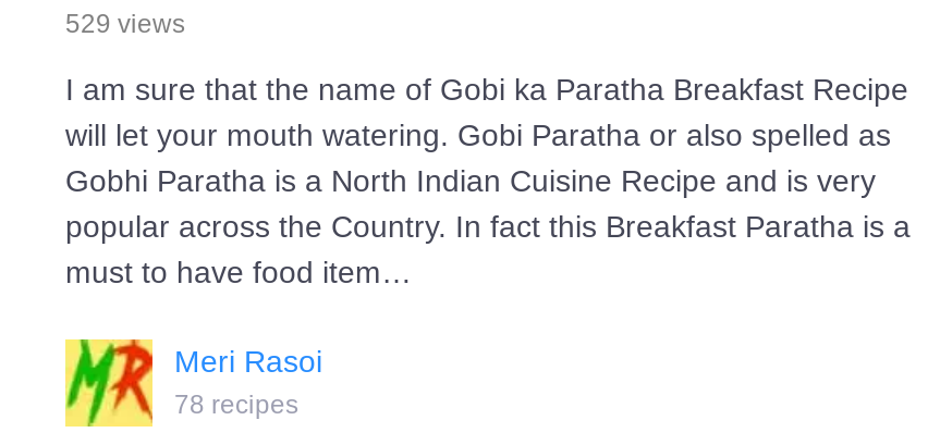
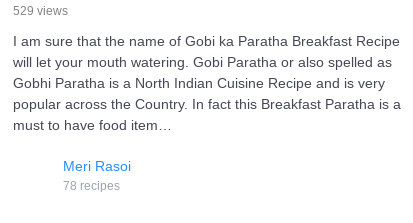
[63,337,155,429] [image] -> none

